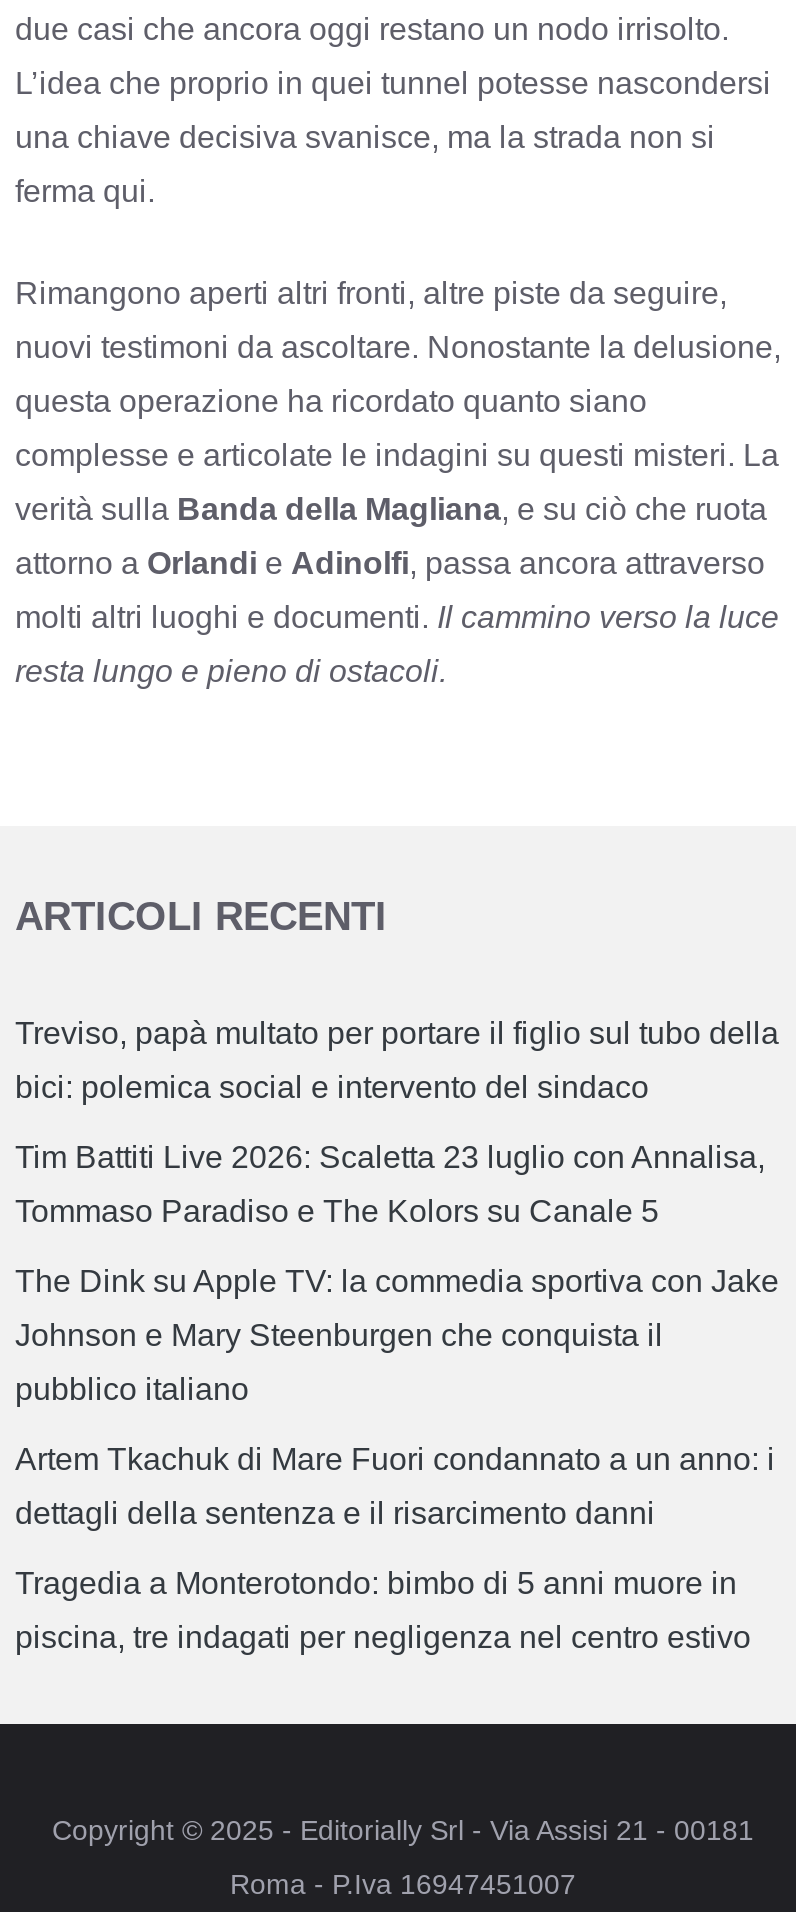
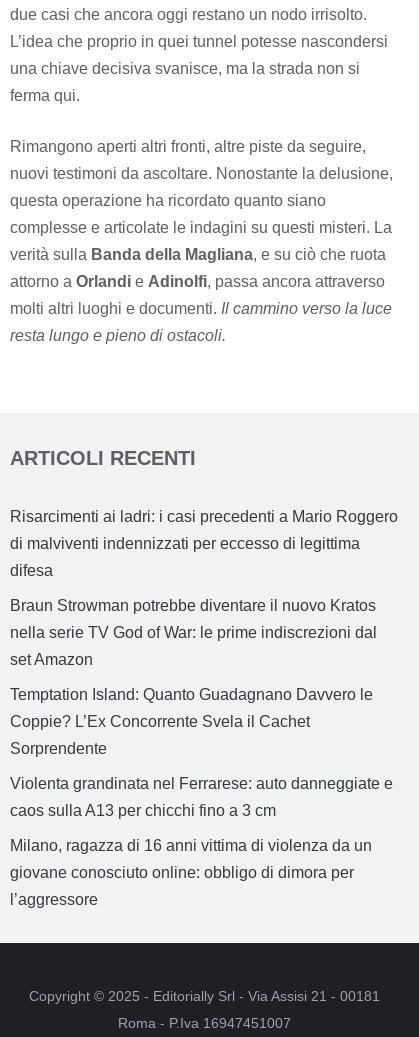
[15,1015,779,1653] Treviso, papà multato per portare il figlio sul tubo della | bici: polemica social e intervento del sindaco | Tim Battiti Live 2026: Scaletta 23 luglio con Annalisa, | Tommaso Paradiso e The Kolors su Canale 5 | The Dink su Apple TV: la commedia sportiva con Jake | Johnson e Mary Steenburgen che conquista il | pubblico italiano | Artem Tkachuk di Mare Fuori condannato a un anno: i | dettagli della sentenza e il risarcimento danni | Tragedia a Monterotondo: bimbo di 5 anni muore in | piscina, tre indagati per negligenza nel centro estivo -> [10,508,398,908] Risarcimenti ai ladri: i casi precedenti a Mario Roggero | di malviventi indennizzati per eccesso di legittima | difesa | Braun Strowman potrebbe diventare il nuovo Kratos | nella serie TV God of War: le prime indiscrezioni dal | set Amazon | Temptation Island: Quanto Guadagnano Davvero le | Coppie? L’Ex Concorrente Svela il Cachet | Sorprendente | Violenta grandinata nel Ferrarese: auto danneggiate e | caos sulla A13 per chicchi fino a 3 cm | Milano, ragazza di 16 anni vittima di violenza da un | giovane conosciuto online: obbligo di dimora per | l’aggressore

